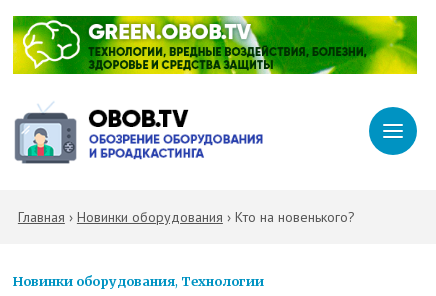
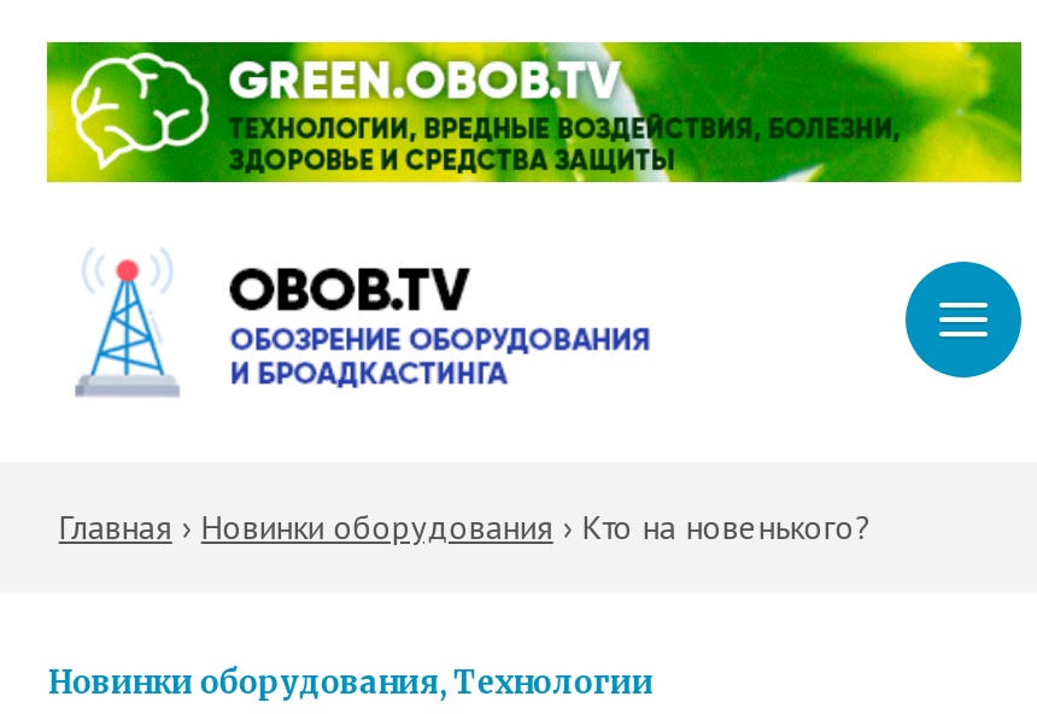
[14,107,77,164] [image] -> [52,257,199,397] [image]

